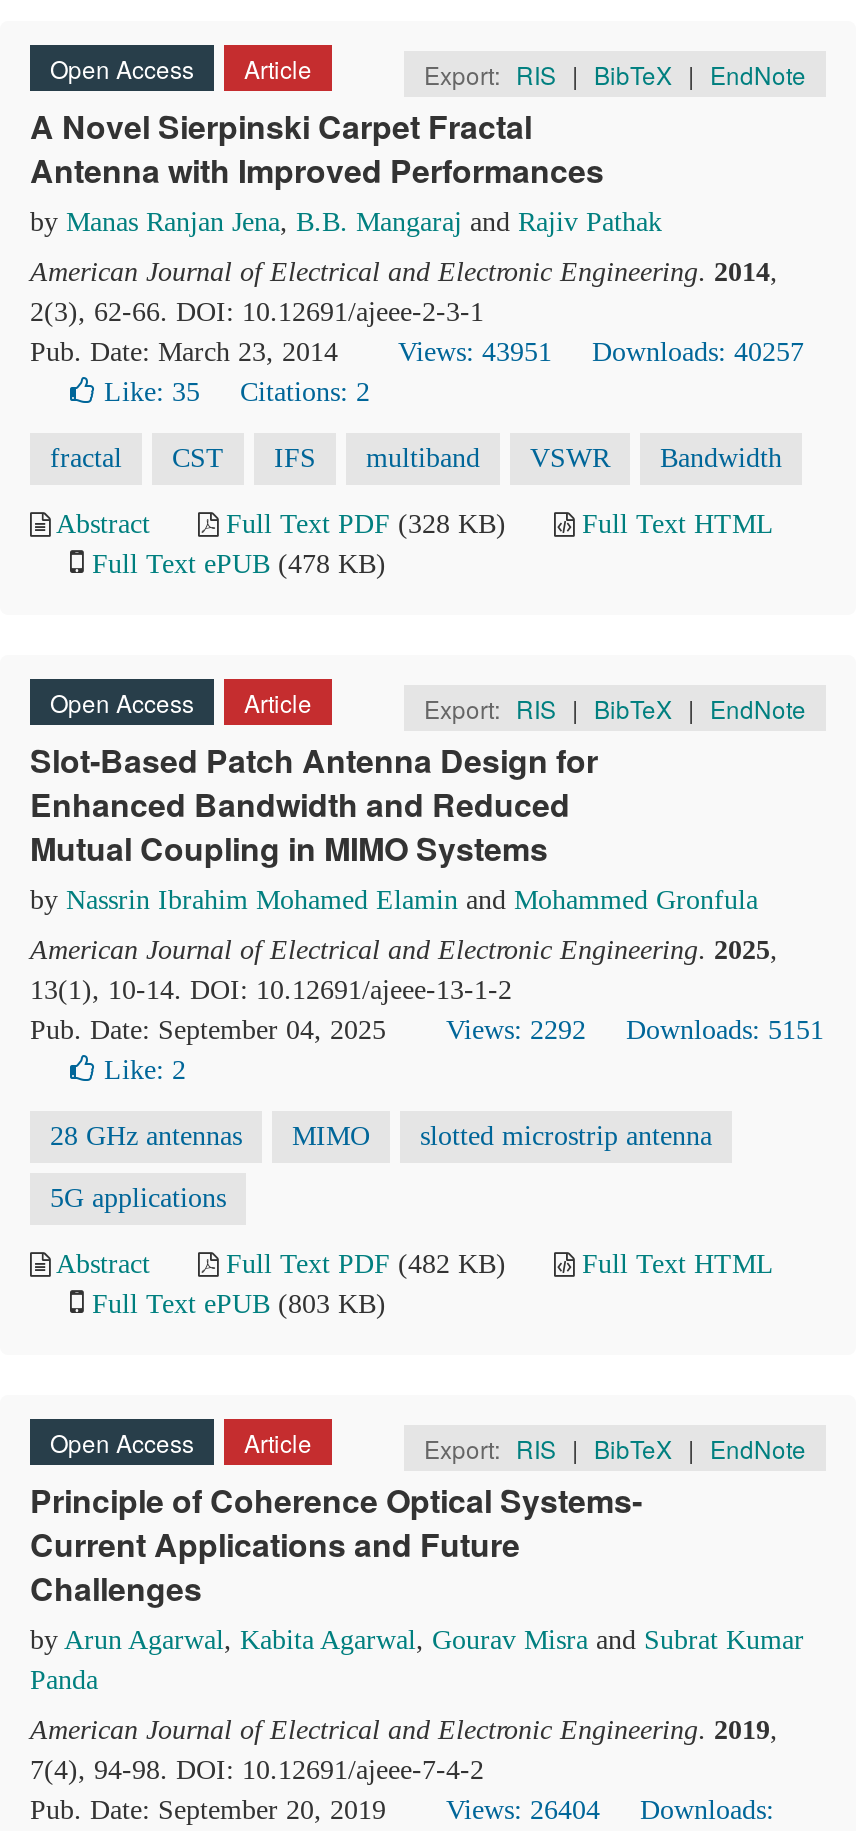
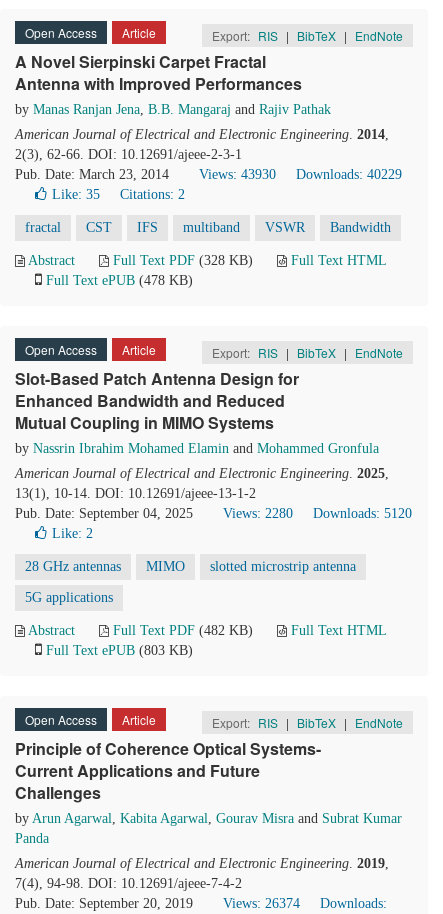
[398,337,552,367] Views: 43951 -> [199,167,276,182] Views: 43930
[592,337,804,367] Downloads: 40257 -> [296,167,402,182] Downloads: 40229
[446,1015,586,1045] Views: 2292 -> [223,506,293,521] Views: 2280
[626,1015,824,1045] Downloads: 5151 -> [313,506,412,521] Downloads: 5120
[30,1795,774,1825] Pub. Date: September 20, 2019 Views: 26404 Downloads: -> [15,896,387,911] Pub. Date: September 20, 2019 Views: 26374 Downloads:

